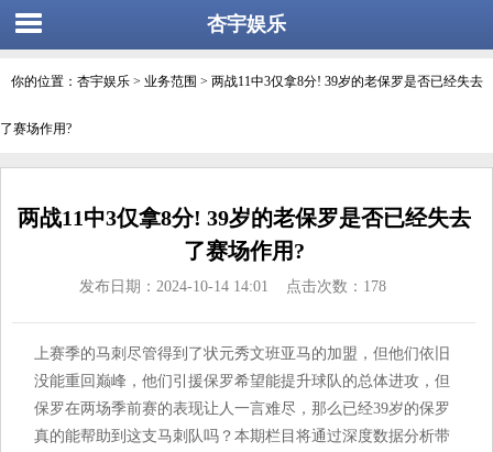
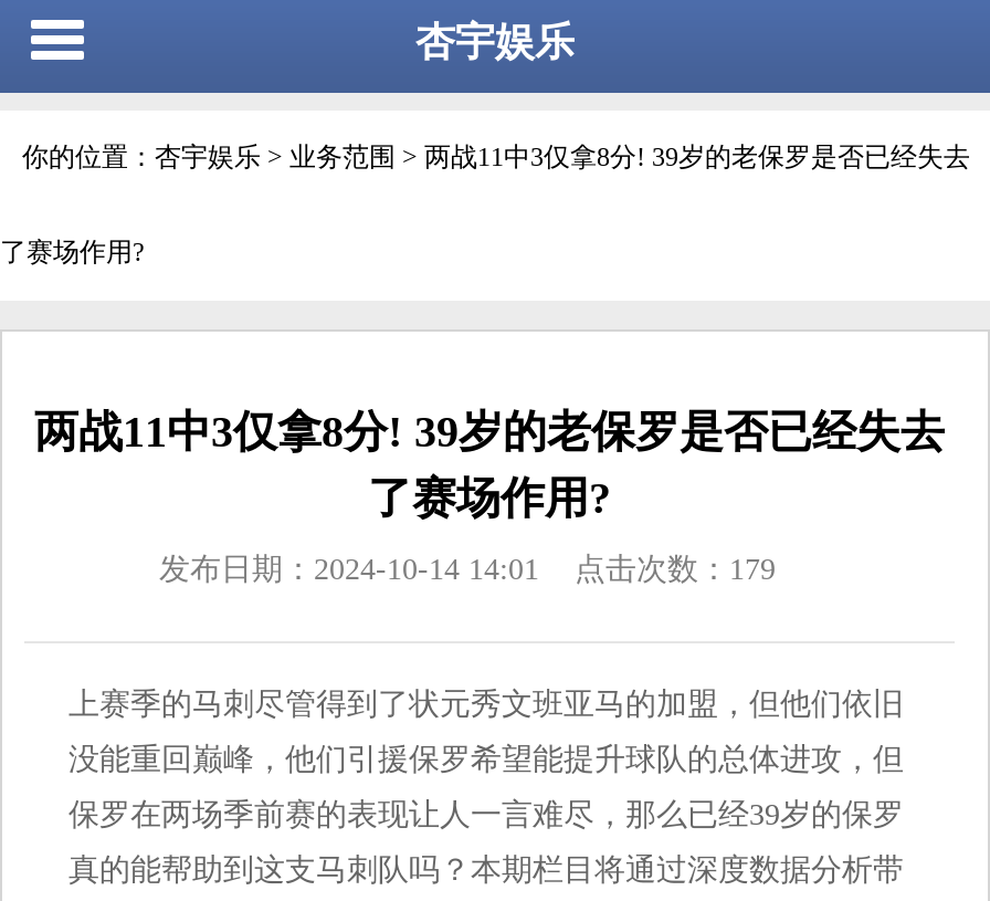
[79,278,386,295] 发布日期：2024-10-14 14:01 点击次数：178 -> [159,553,776,586] 发布日期：2024-10-14 14:01 点击次数：179

